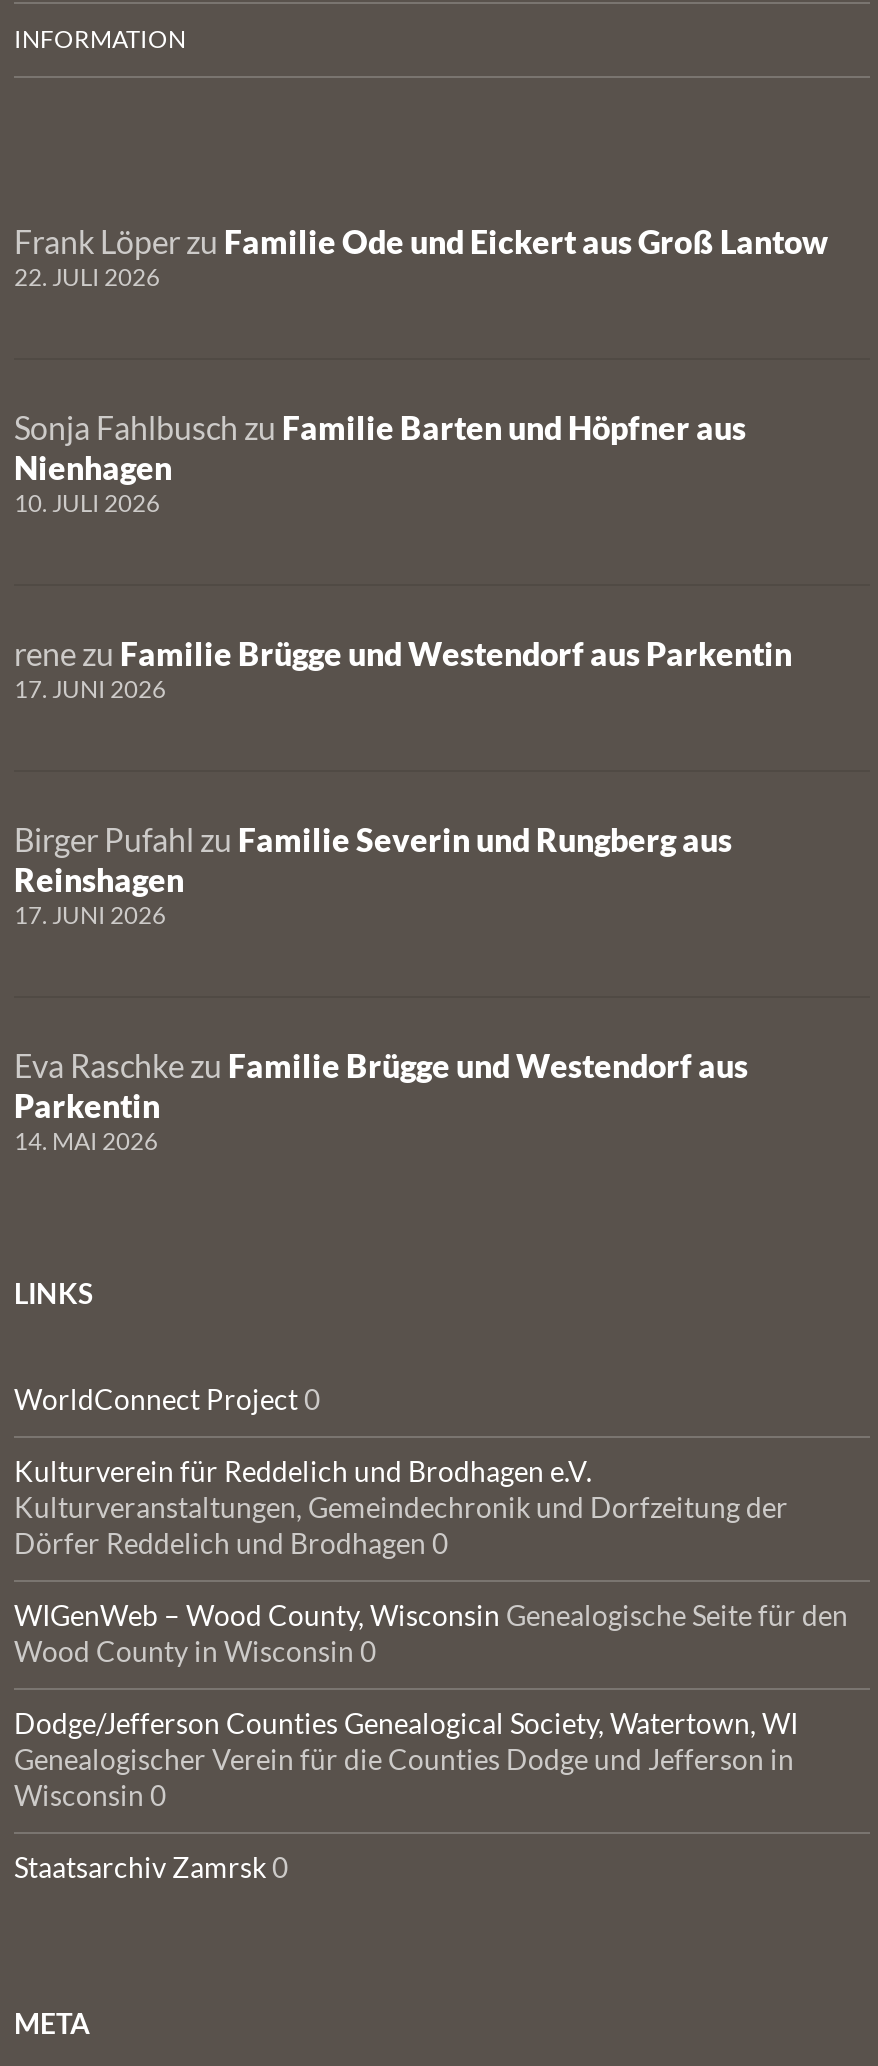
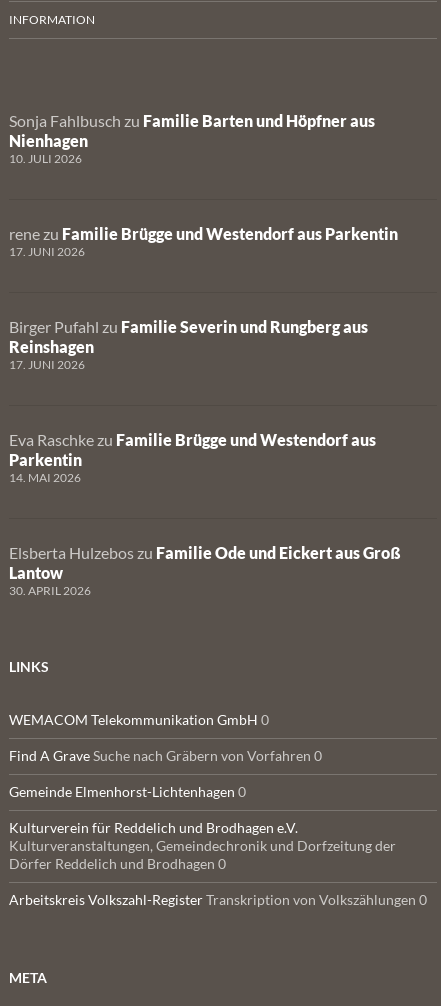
[14,222,828,292] Frank Löper zu Familie Ode und Eickert aus Groß Lantow | 22. JULI 2026 -> none
moved [14,408,792,1156] -> [9,111,398,485]: Sonja Fahlbusch zu Familie Barten und Höpfner aus | Nienhagen | 10. JULI 2026 | ... | Parkentin | 14. MAI 2026
none -> [9,543,401,598] Elsberta Hulzebos zu Familie Ode und Eickert aus Groß | Lantow | 30. APRIL 2026
moved [14,1276,94,1310] -> [9,658,49,675]: LINKS
[14,1382,320,1416] WorldConnect Project 0 -> [9,711,322,800] WEMACOM Telekommunikation GmbH 0 | Find A Grave Suche nach Gräbern von Vorfahren 0 | Gemeinde Elmenhorst-Lichtenhagen 0
moved [14,1454,788,1560] -> [9,819,396,872]: Kulturverein für Reddelich und Brodhagen e.V. | Kulturveranstaltungen, Gemeindechronik und Dorfzeitung der | Dörfer Reddelich und Brodhagen 0
[14,1598,848,1884] WIGenWeb – Wood County, Wisconsin Genealogische Seite für den | Wood County in Wisconsin 0 | Dodge/Jefferson Counties Genealogical Society, Watertown, WI | Genealogischer Verein für die Counties Dodge und Jefferson in | Wisconsin 0 | Staatsarchiv Zamrsk 0 -> [9,891,427,908] Arbeitskreis Volkszahl-Register Transkription von Volkszählungen 0

